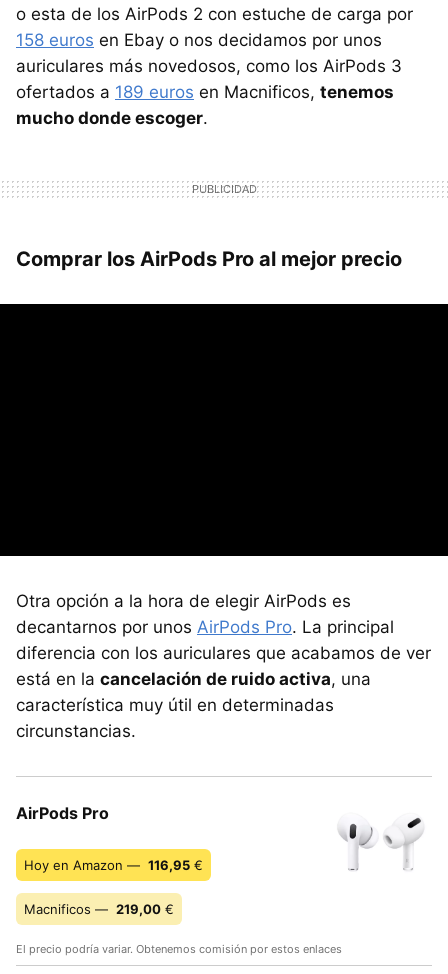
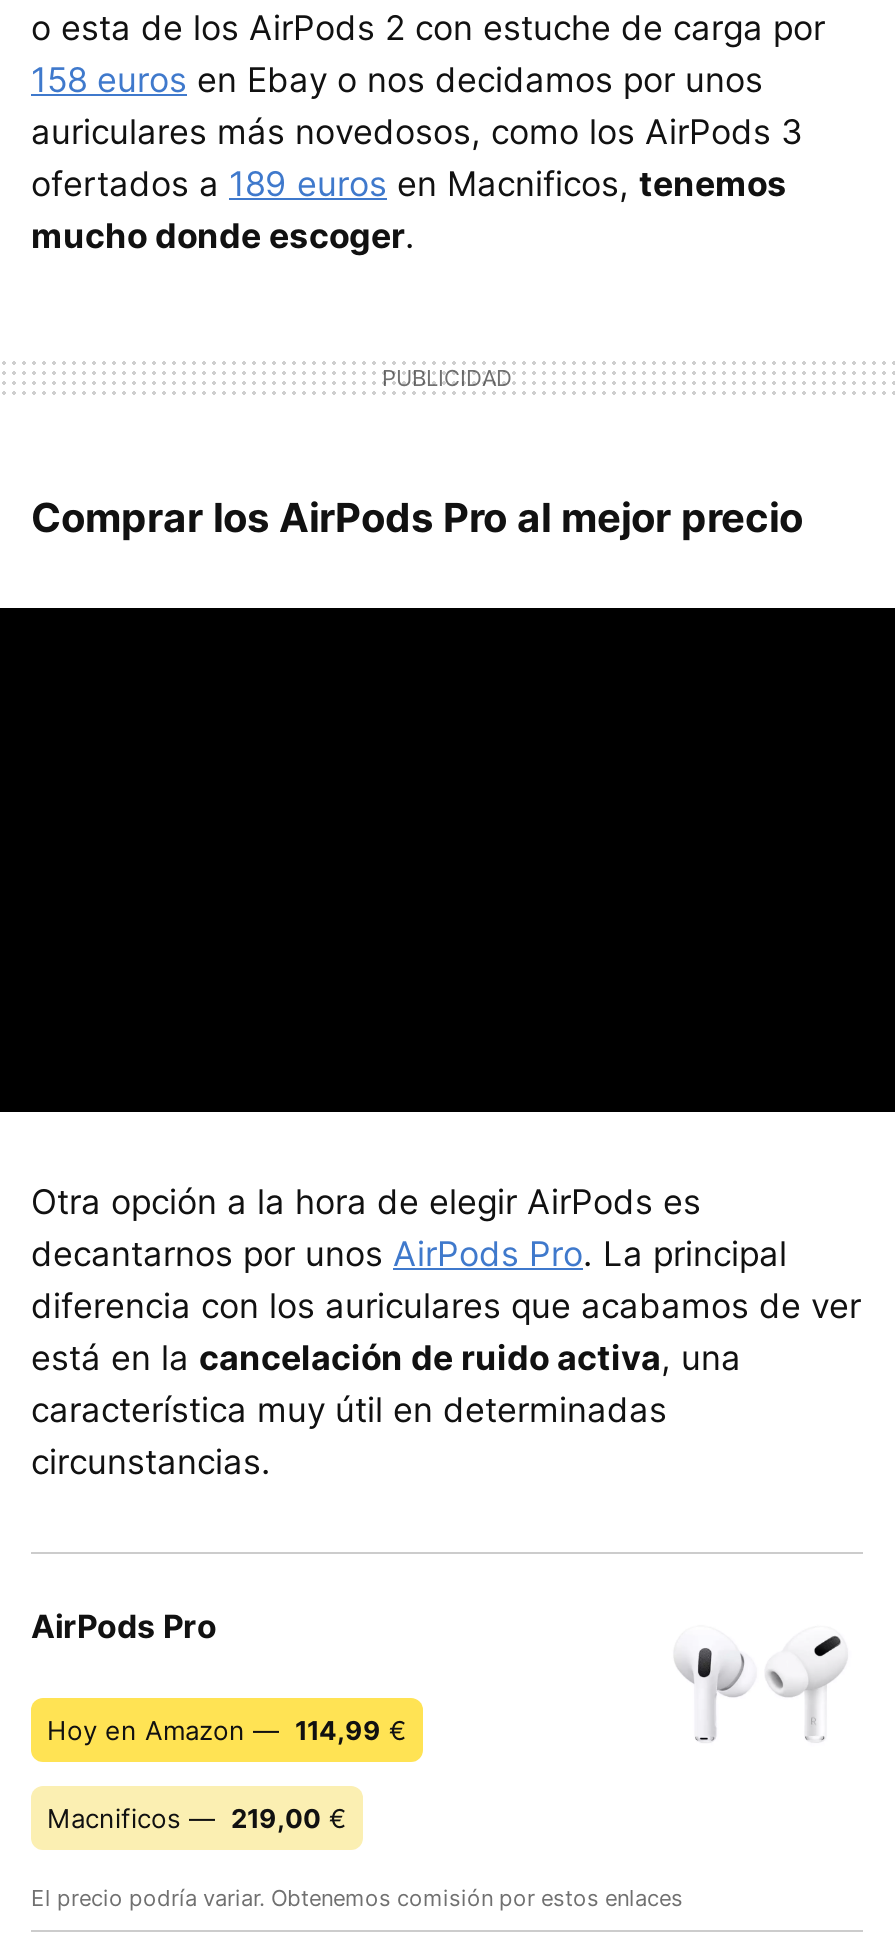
[24,857,203,873] Hoy en Amazon — 116,95 € -> [47,1714,407,1746] Hoy en Amazon — 114,99 €

